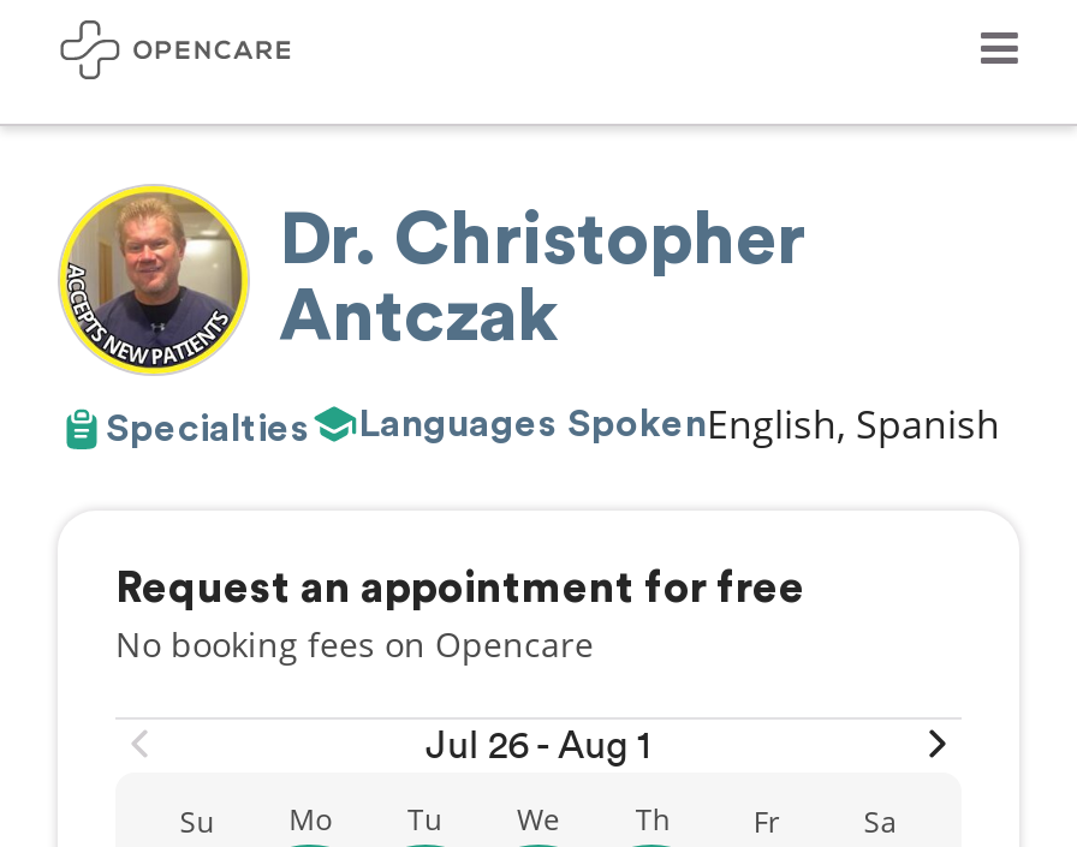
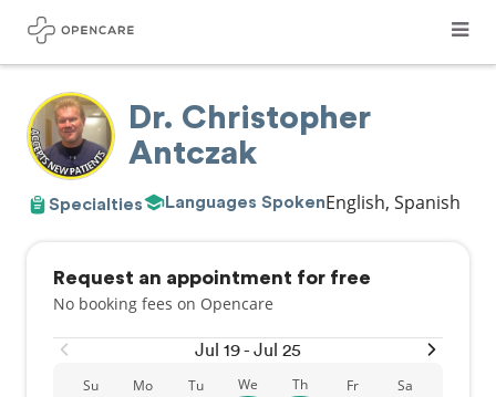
[426,722,651,768] Jul 26 - Aug 1 -> [195,339,301,361] Jul 19 - Jul 25

